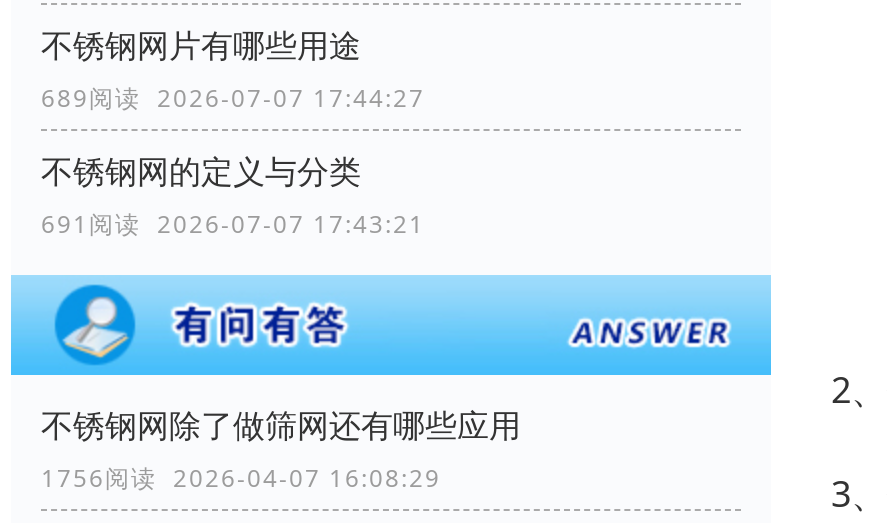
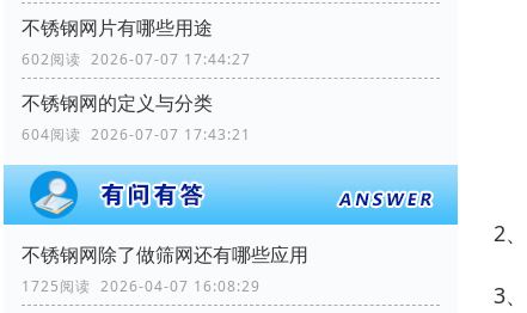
[41,81,425,115] 689阅读 2026-07-07 17:44:27 -> [22,49,251,70] 602阅读 2026-07-07 17:44:27
[41,207,425,241] 691阅读 2026-07-07 17:43:21 -> [22,124,251,145] 604阅读 2026-07-07 17:43:21
[41,461,441,495] 1756阅读 2026-04-07 16:08:29 -> [22,276,261,297] 1725阅读 2026-04-07 16:08:29

